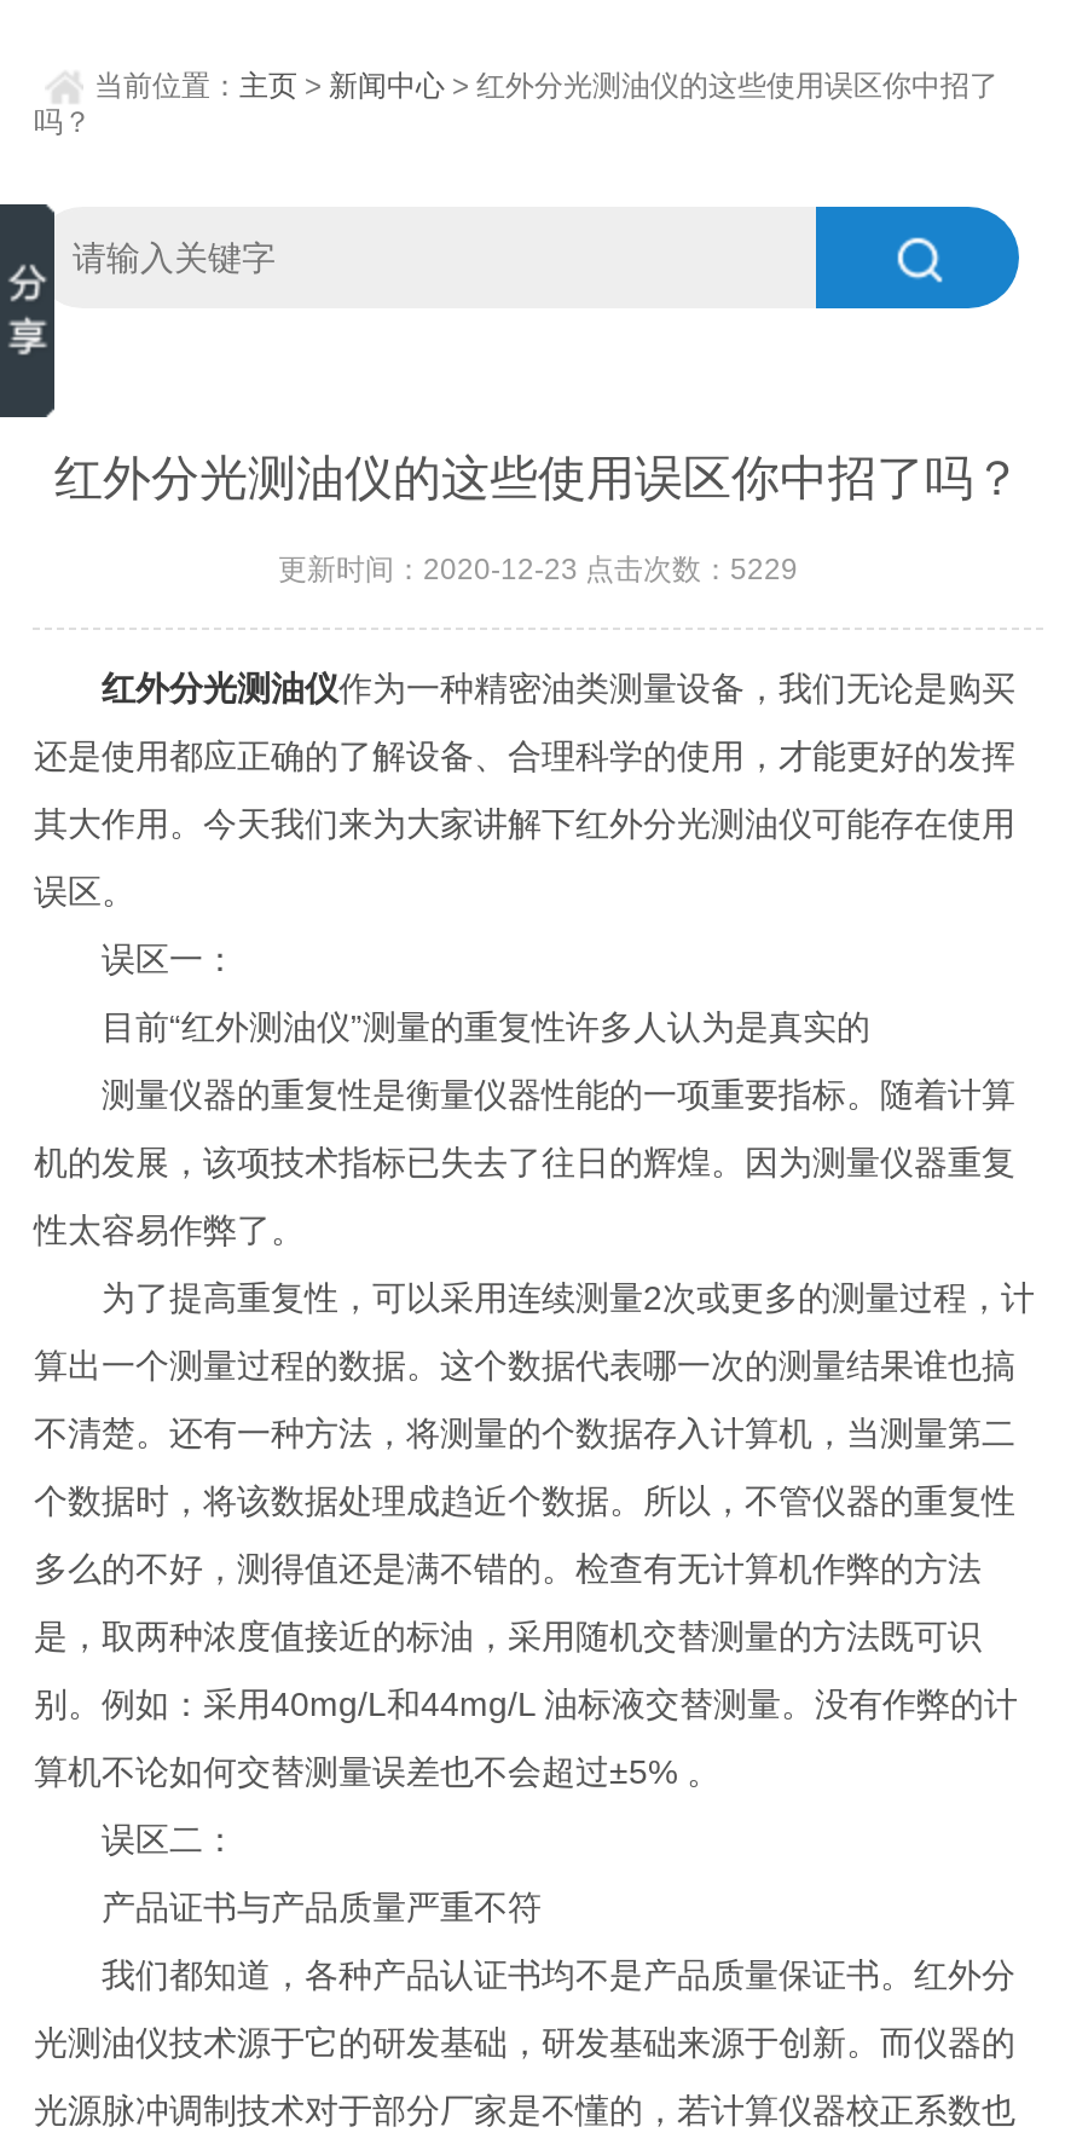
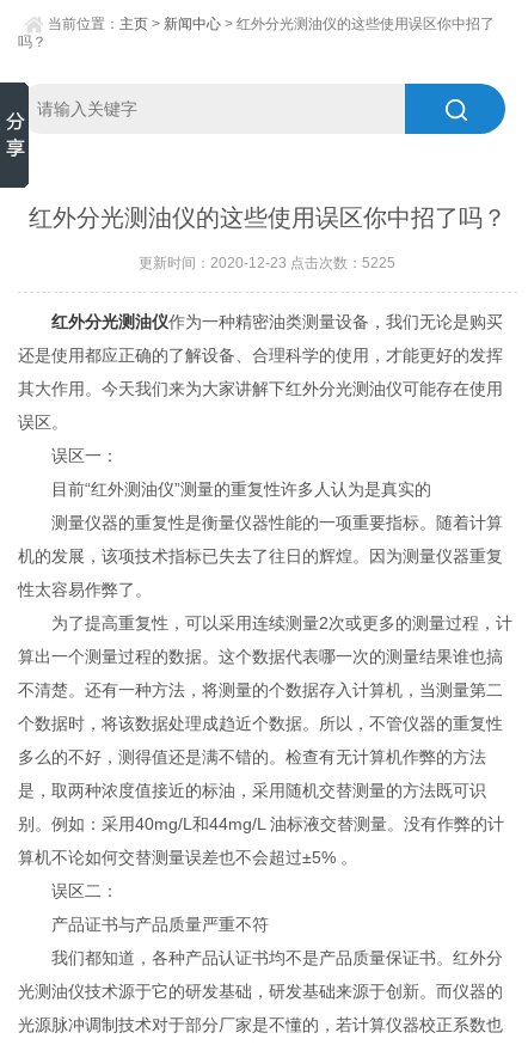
[278,552,798,586] 更新时间：2020-12-23 点击次数：5229 -> [139,254,396,271] 更新时间：2020-12-23 点击次数：5225

